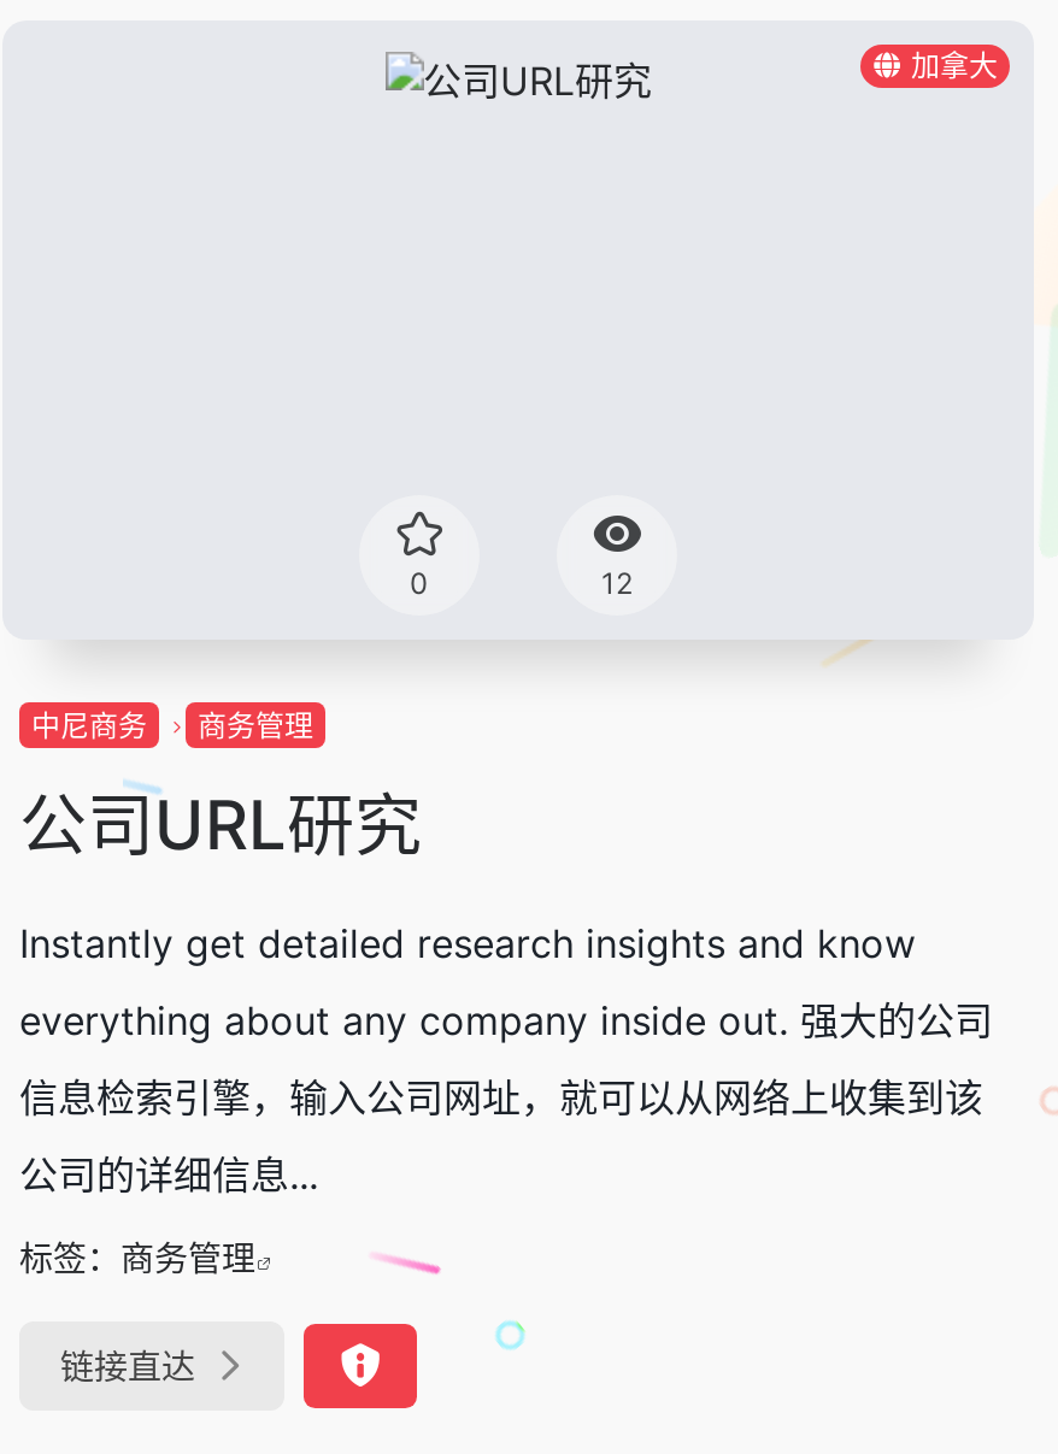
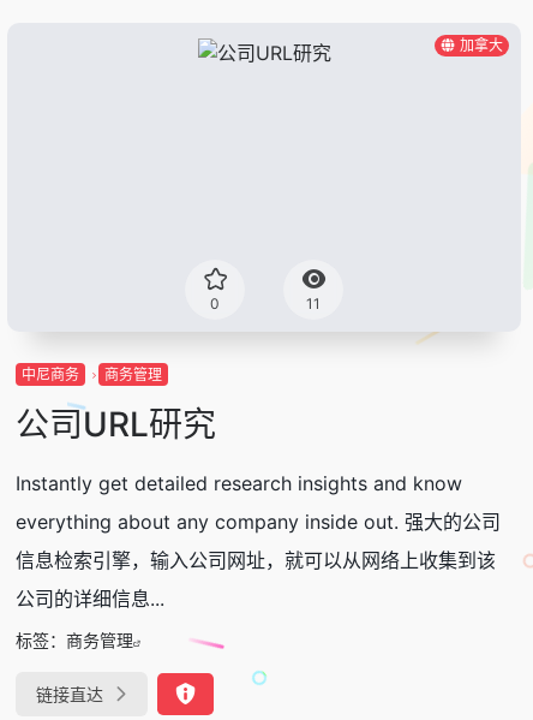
[601,566,633,602] 12 -> [306,295,321,313] 11

